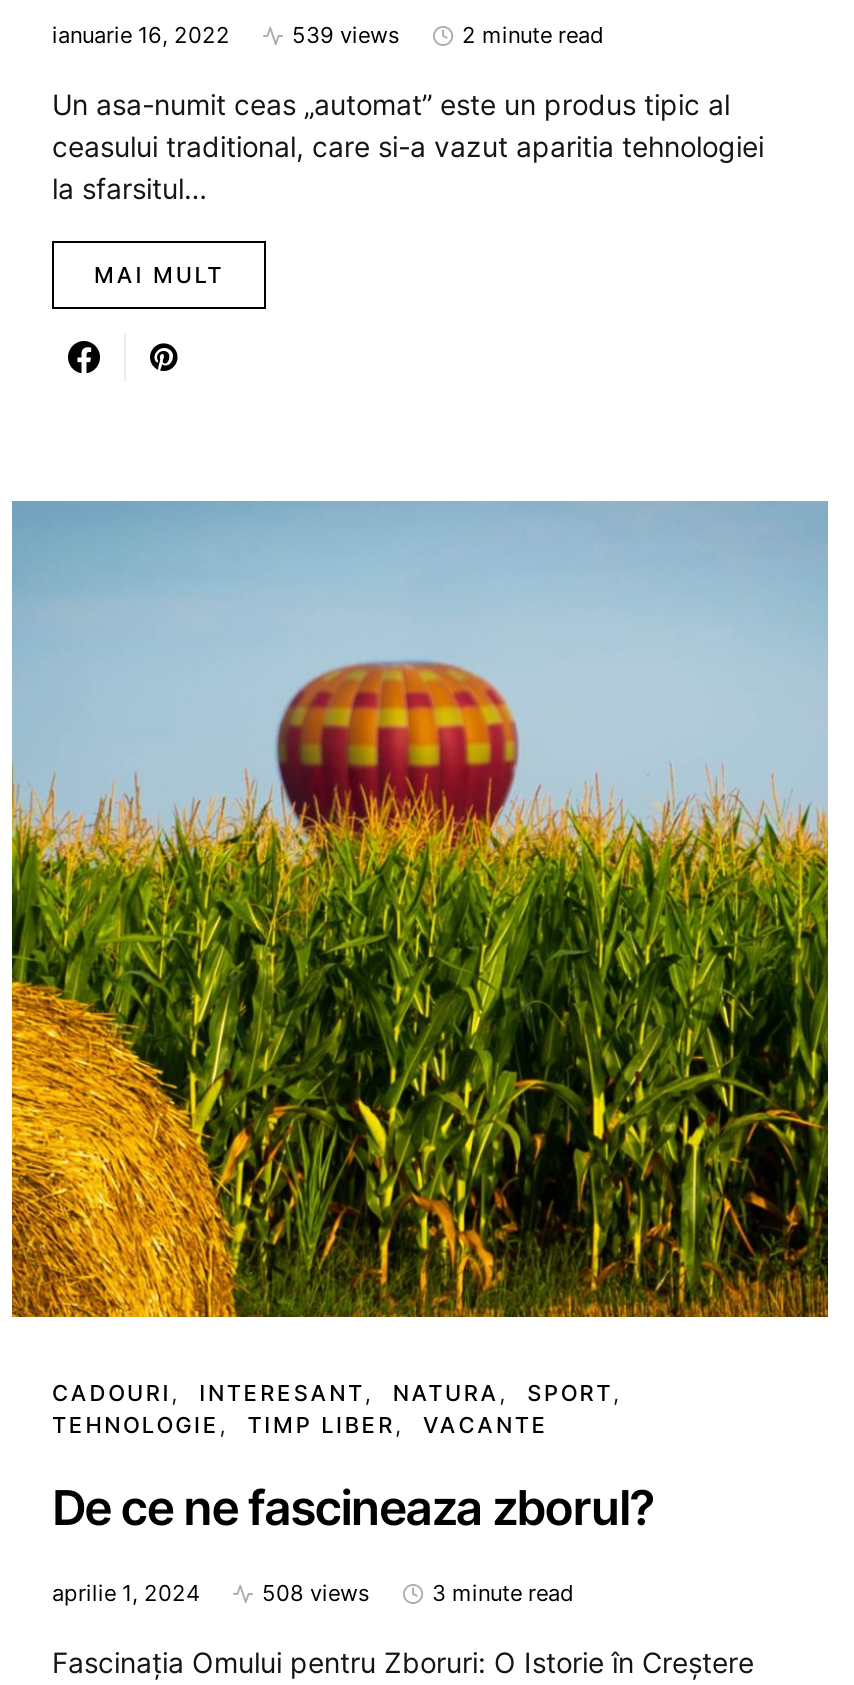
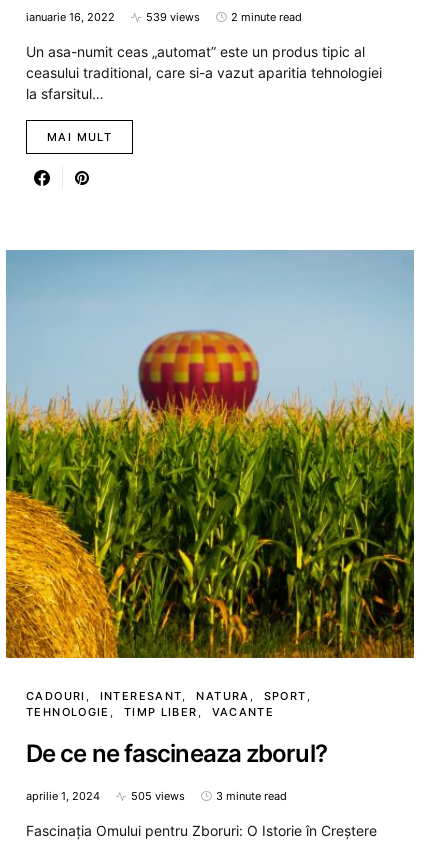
[262,1579,370,1607] 508 views -> [131,789,185,803] 505 views

